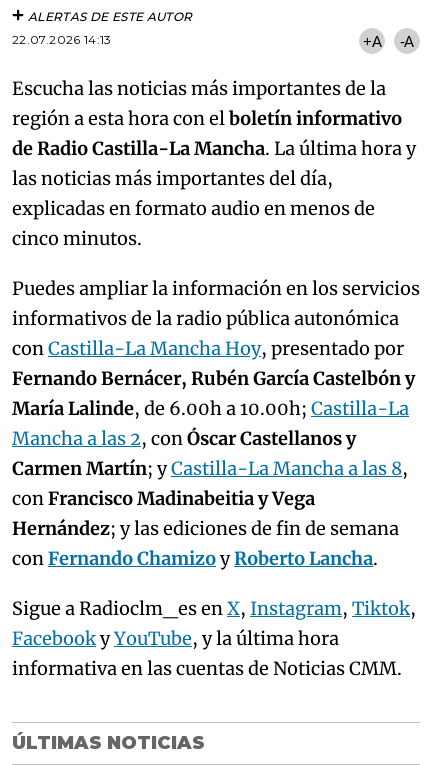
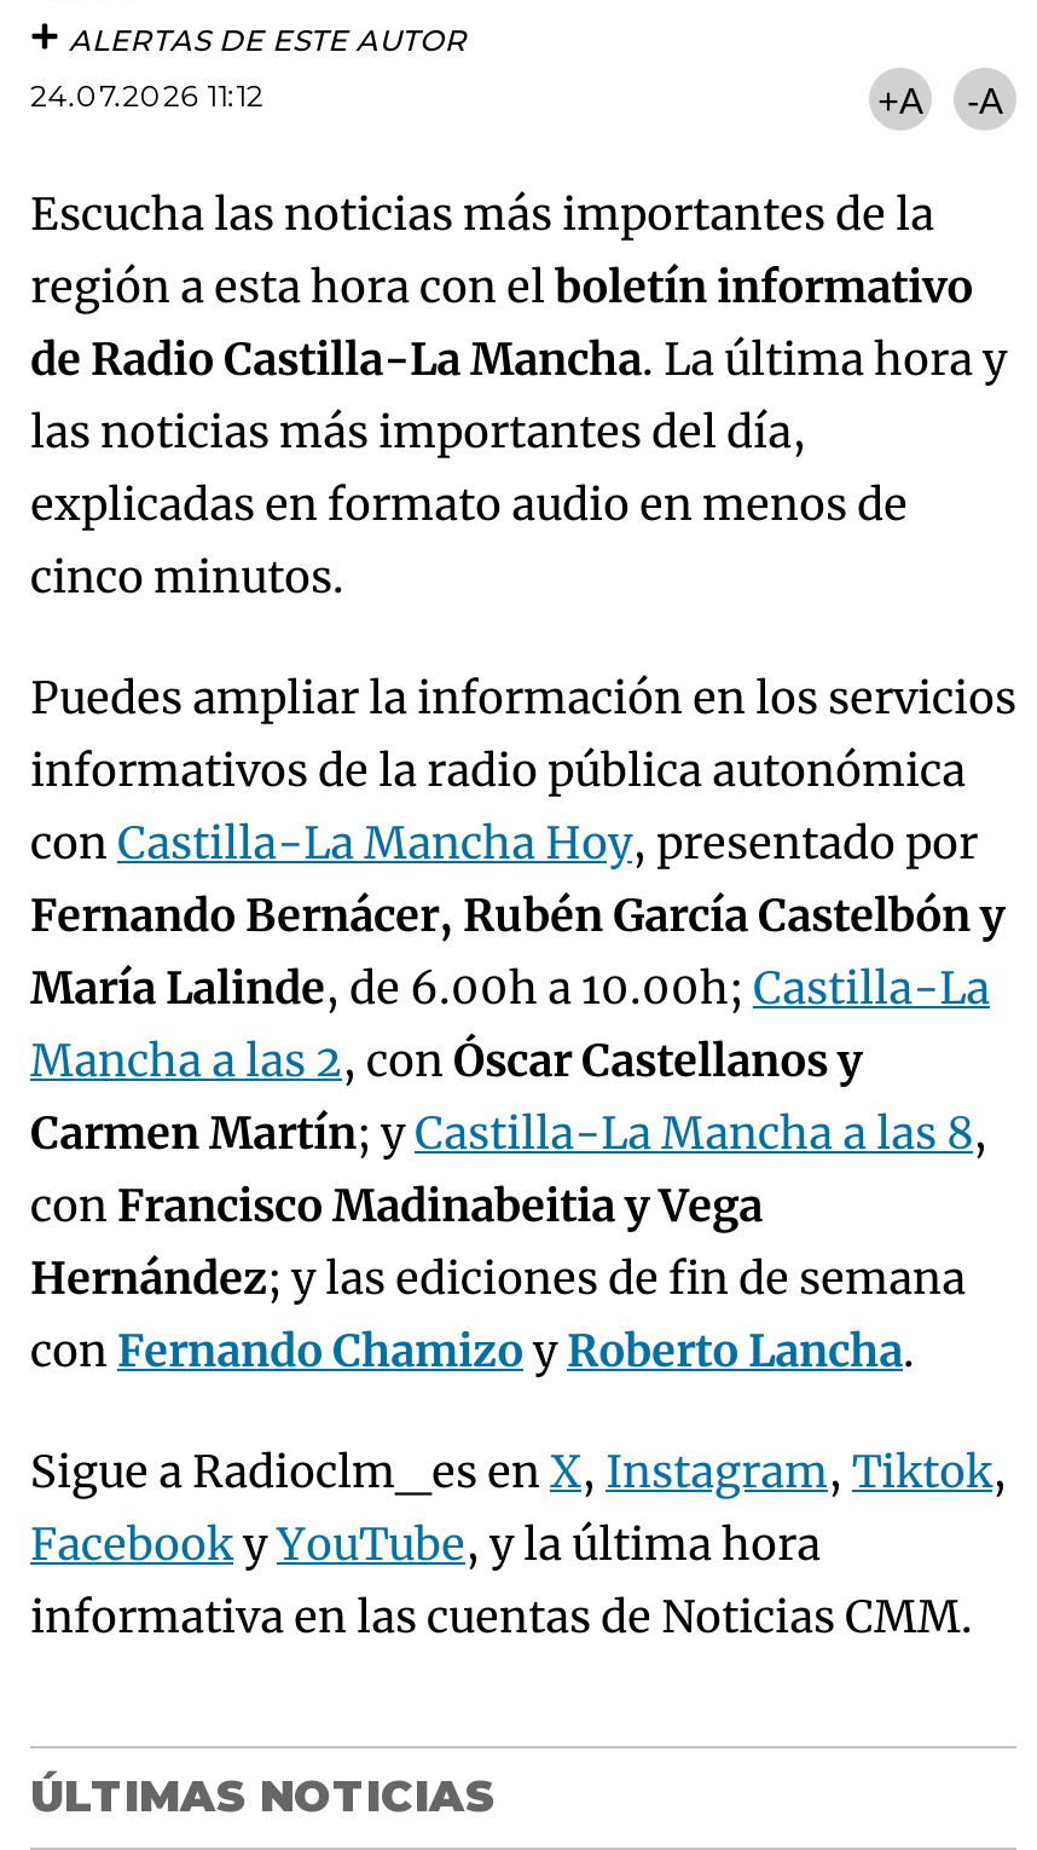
[12,32,112,47] 22.07.2026 14:13 -> [30,77,264,114] 24.07.2026 11:12

